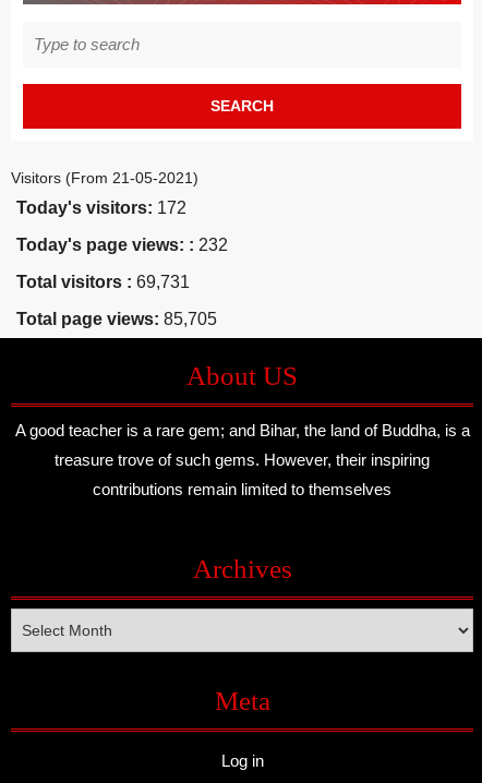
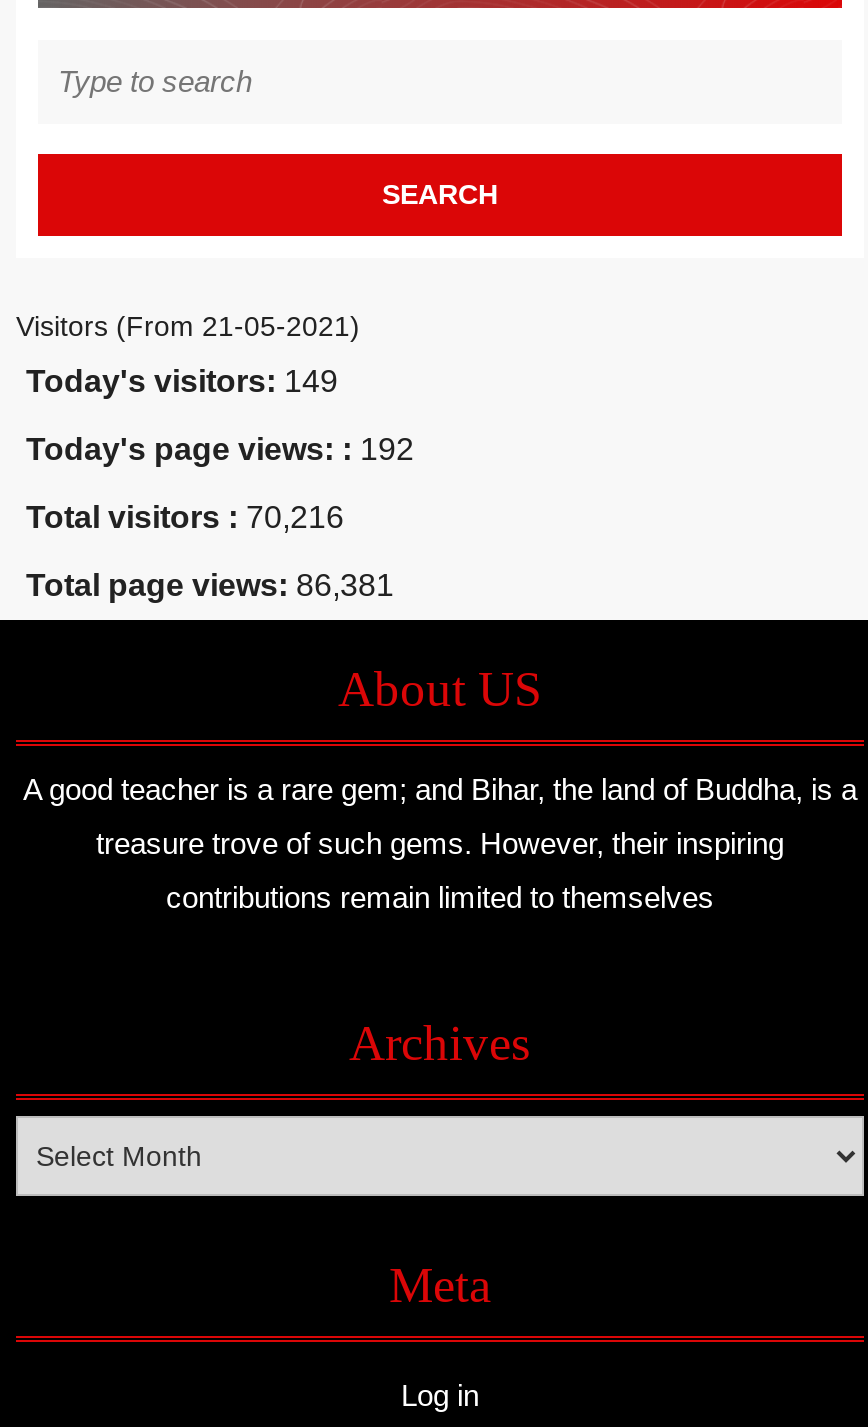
[16,198,186,217] Today's visitors: 172 -> [26,364,338,398] Today's visitors: 149
[16,236,228,254] Today's page views: : 232 -> [26,432,414,466] Today's page views: : 192
[16,273,190,291] Total visitors : 69,731 -> [26,500,344,534] Total visitors : 70,216
[16,310,217,328] Total page views: 85,705 -> [26,568,394,602] Total page views: 86,381

